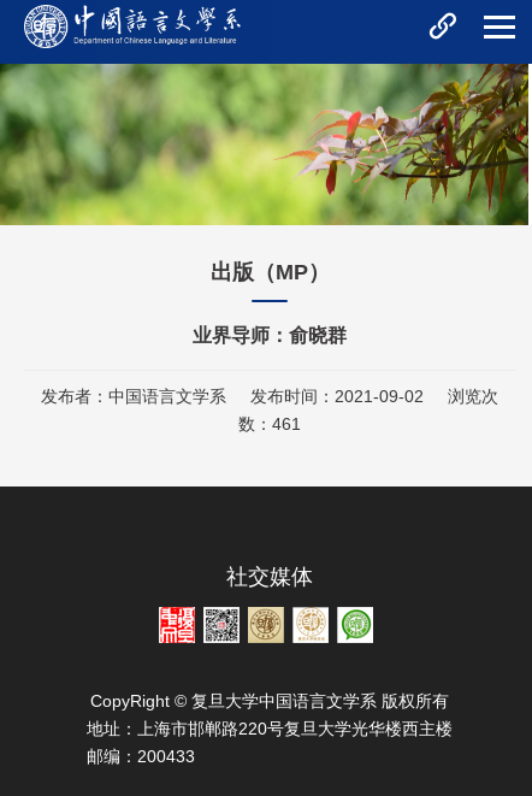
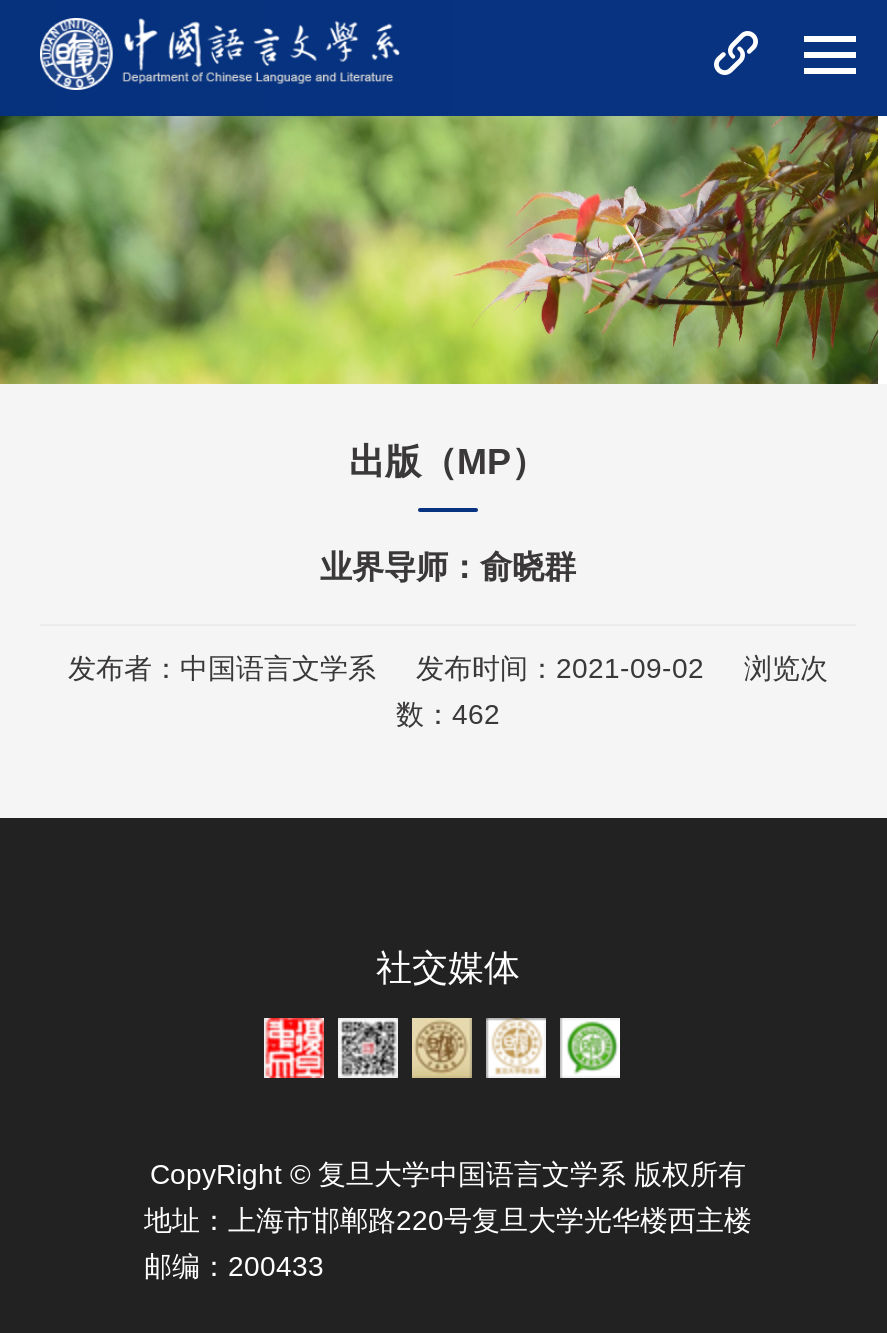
[238,414,301,434] 数：461 -> [396,698,500,730] 数：462

